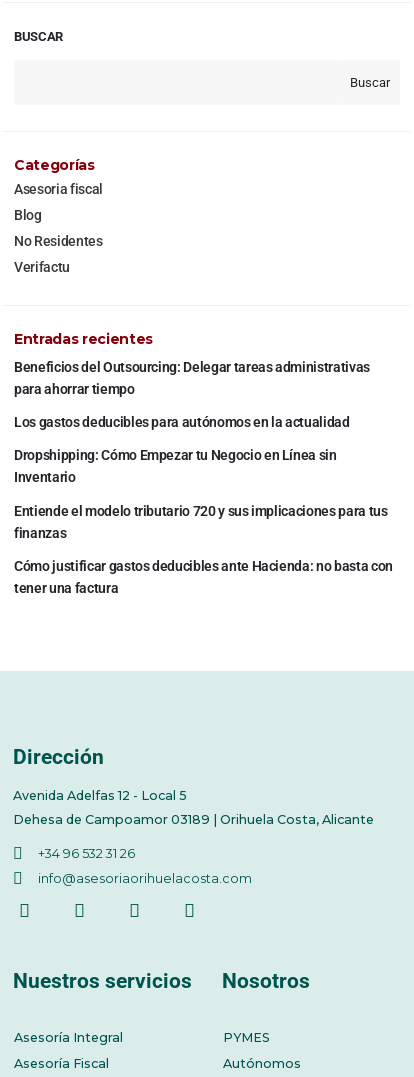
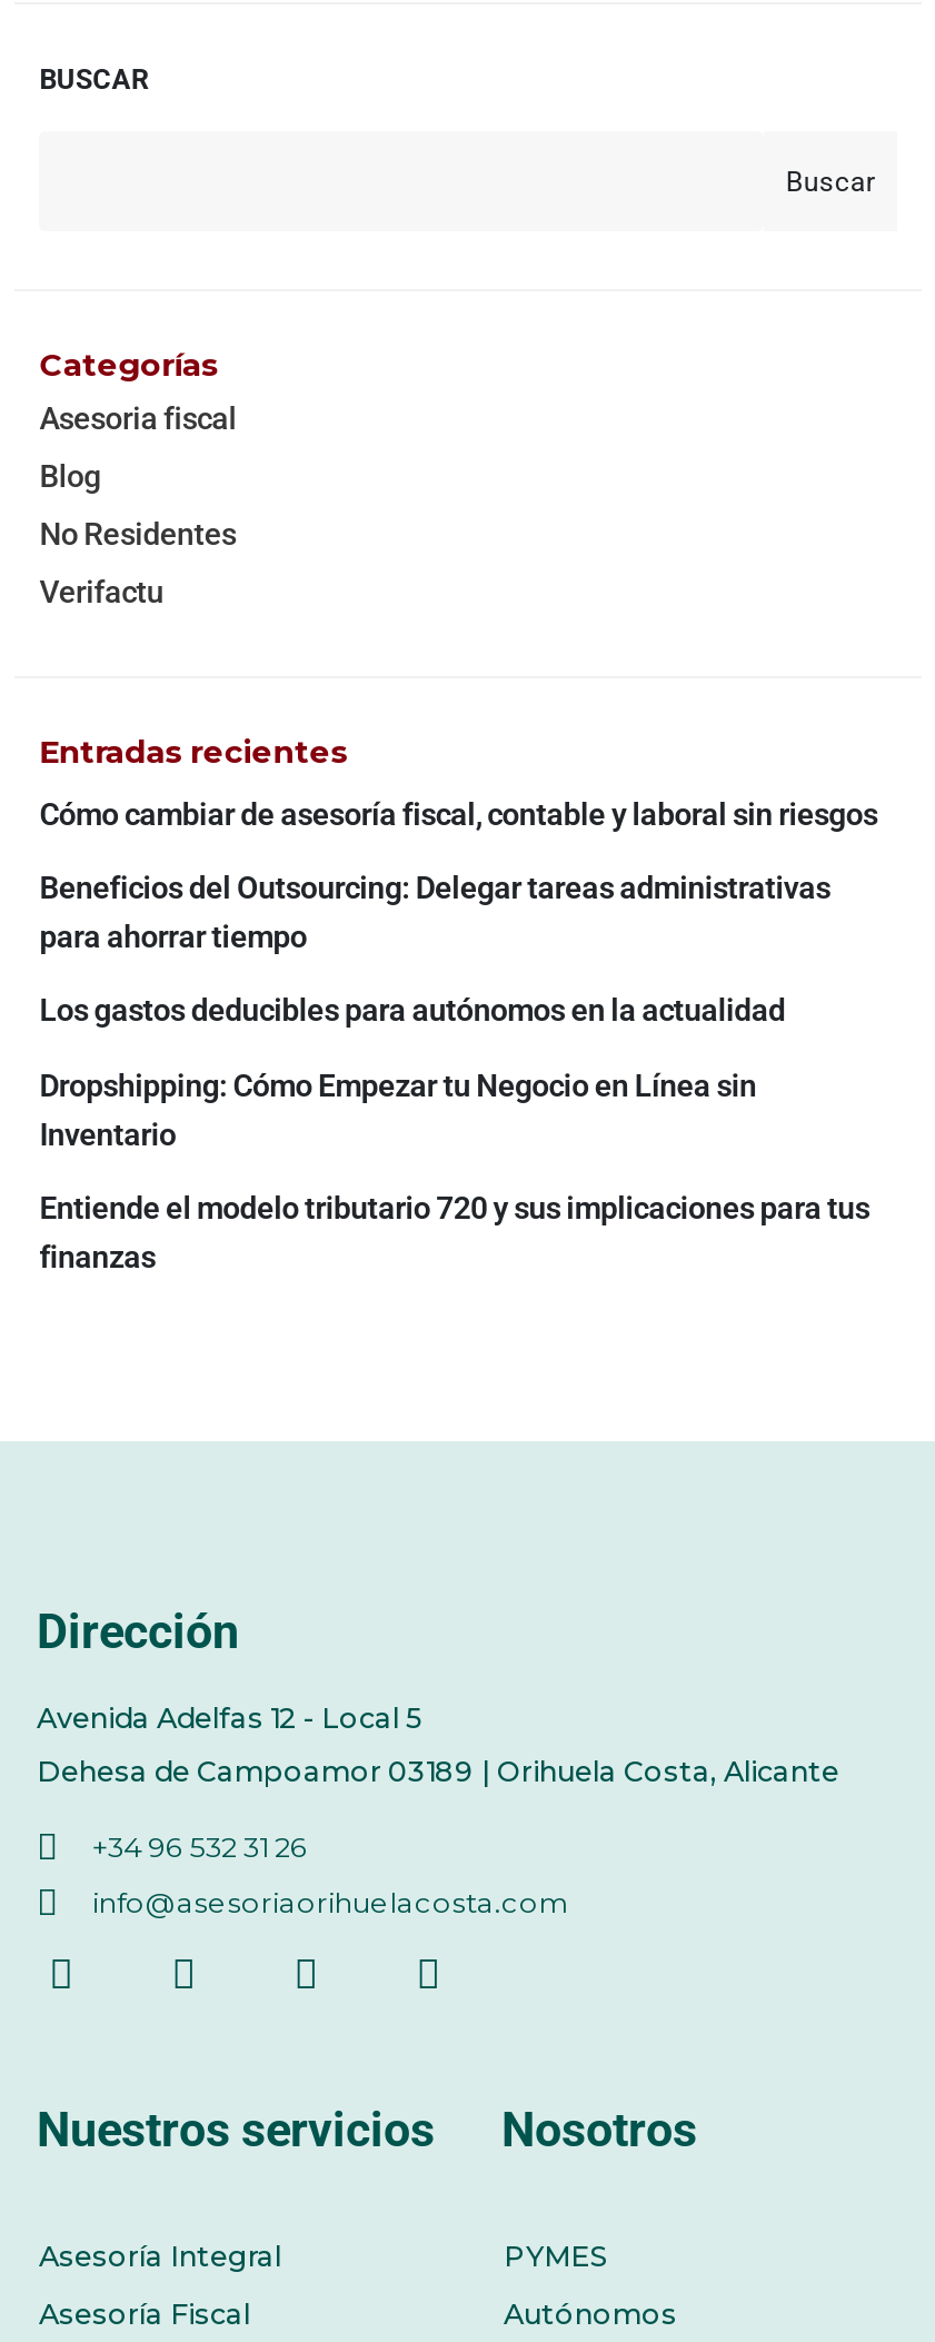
none -> [39,796,877,832] Cómo cambiar de asesoría fiscal, contable y laboral sin riesgos
moved [14,359,387,541] -> [39,870,869,1274]: Beneficios del Outsourcing: Delegar tareas administrativas | para ahorrar tiempo | Los gastos deducibles para autónomos en la actualidad | Dropshipping: Cómo Empezar tu Negocio en Línea sin | Inventario | Entiende el modelo tributario 720 y sus implicaciones para tus | finanzas
[14,558,393,596] Cómo justificar gastos deducibles ante Hacienda: no basta con | tener una factura -> none

